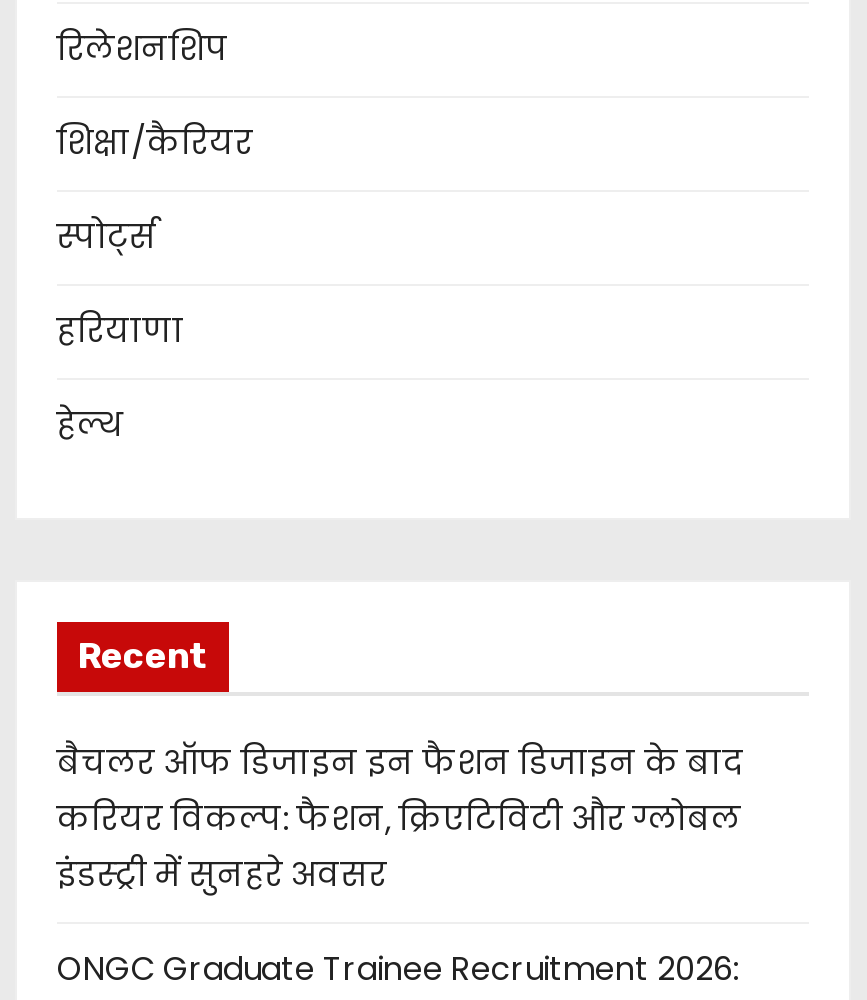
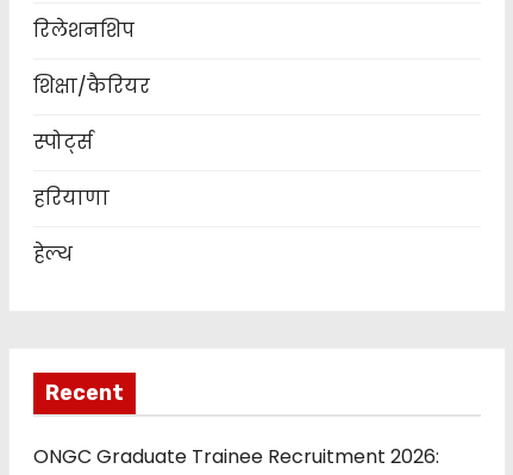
[57,741,745,899] बैचलर ऑफ डिजाइन इन फैशन डिजाइन के बाद | करियर विकल्प: फैशन, क्रिएटिविटी और ग्लोबल | इंडस्ट्री में सुनहरे अवसर -> none

